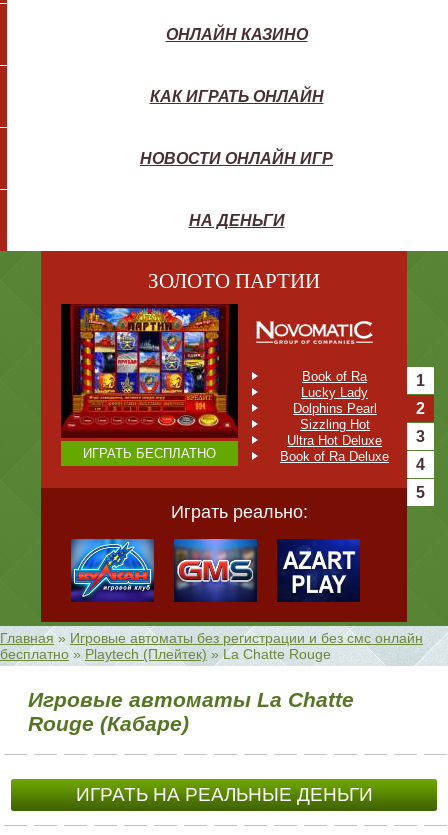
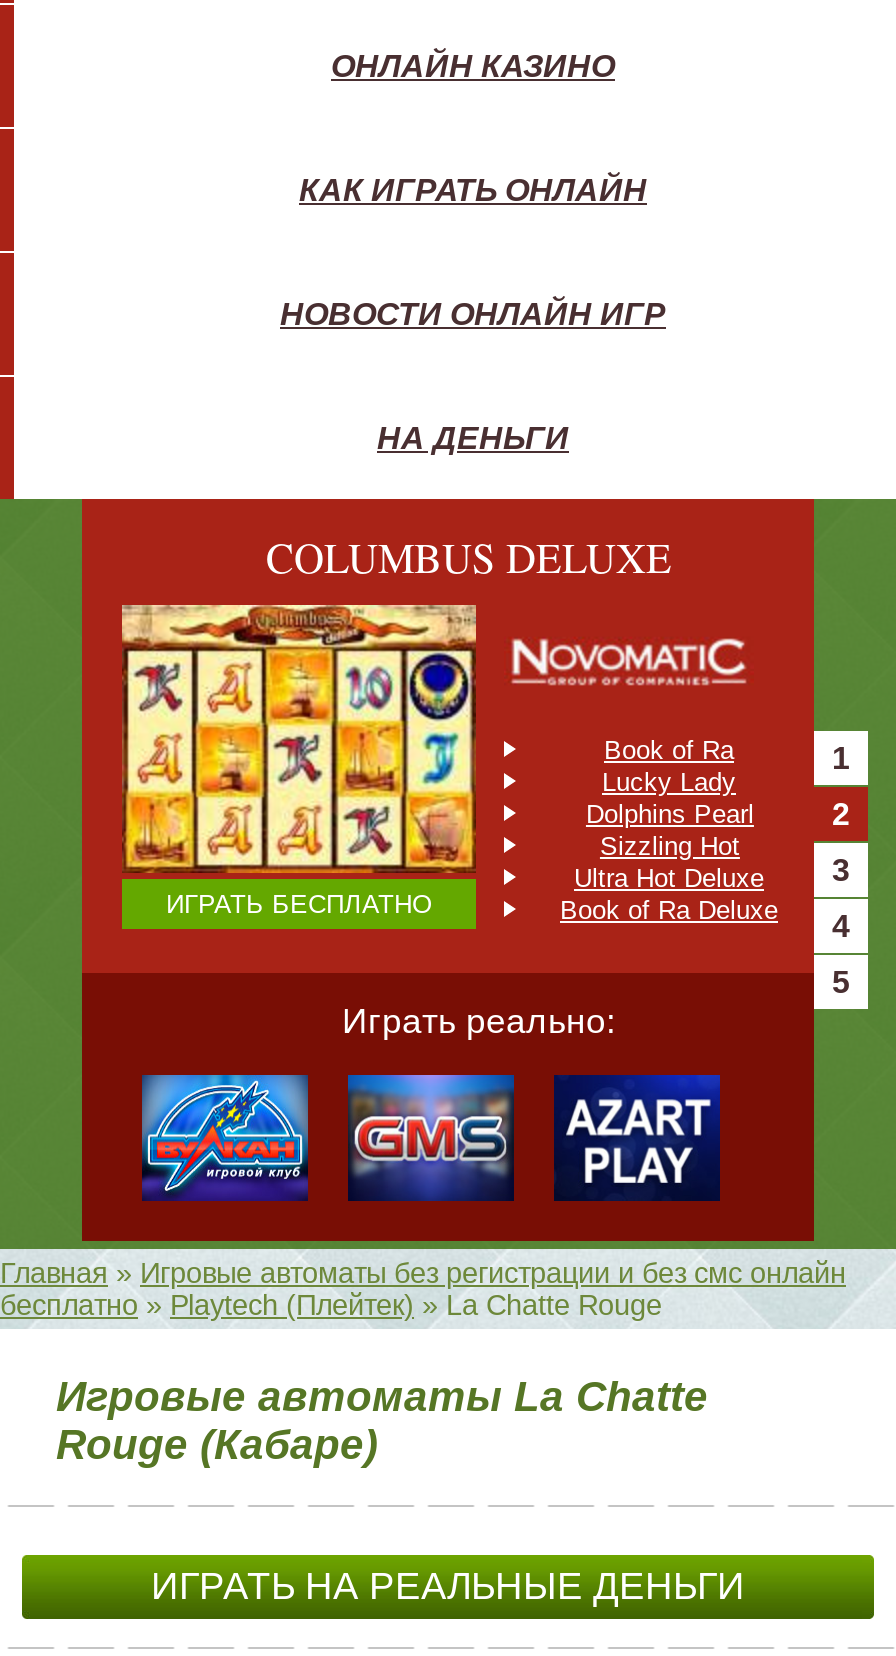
[148,266,320,294] ЗОЛОТО ПАРТИИ -> [265,529,671,585] COLUMBUS DELUXE
[60,303,239,438] [image] -> [120,603,478,873] [image]

